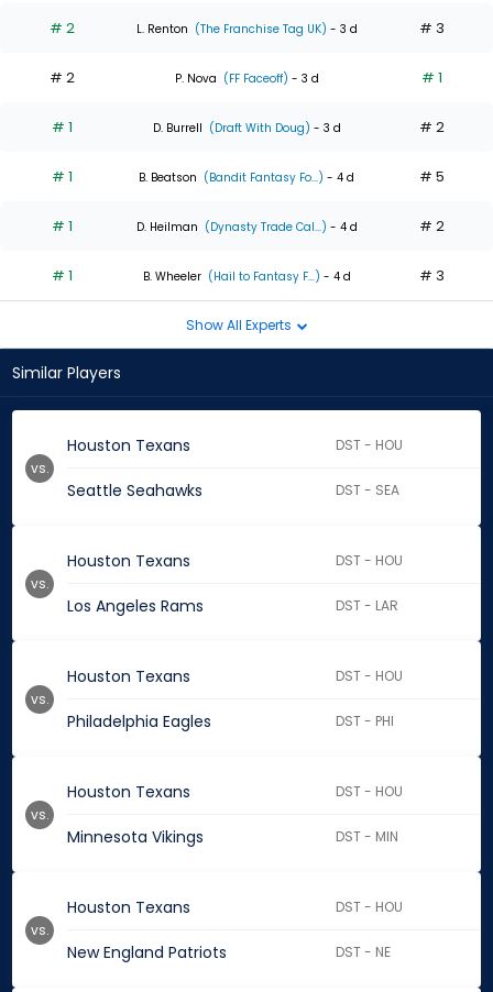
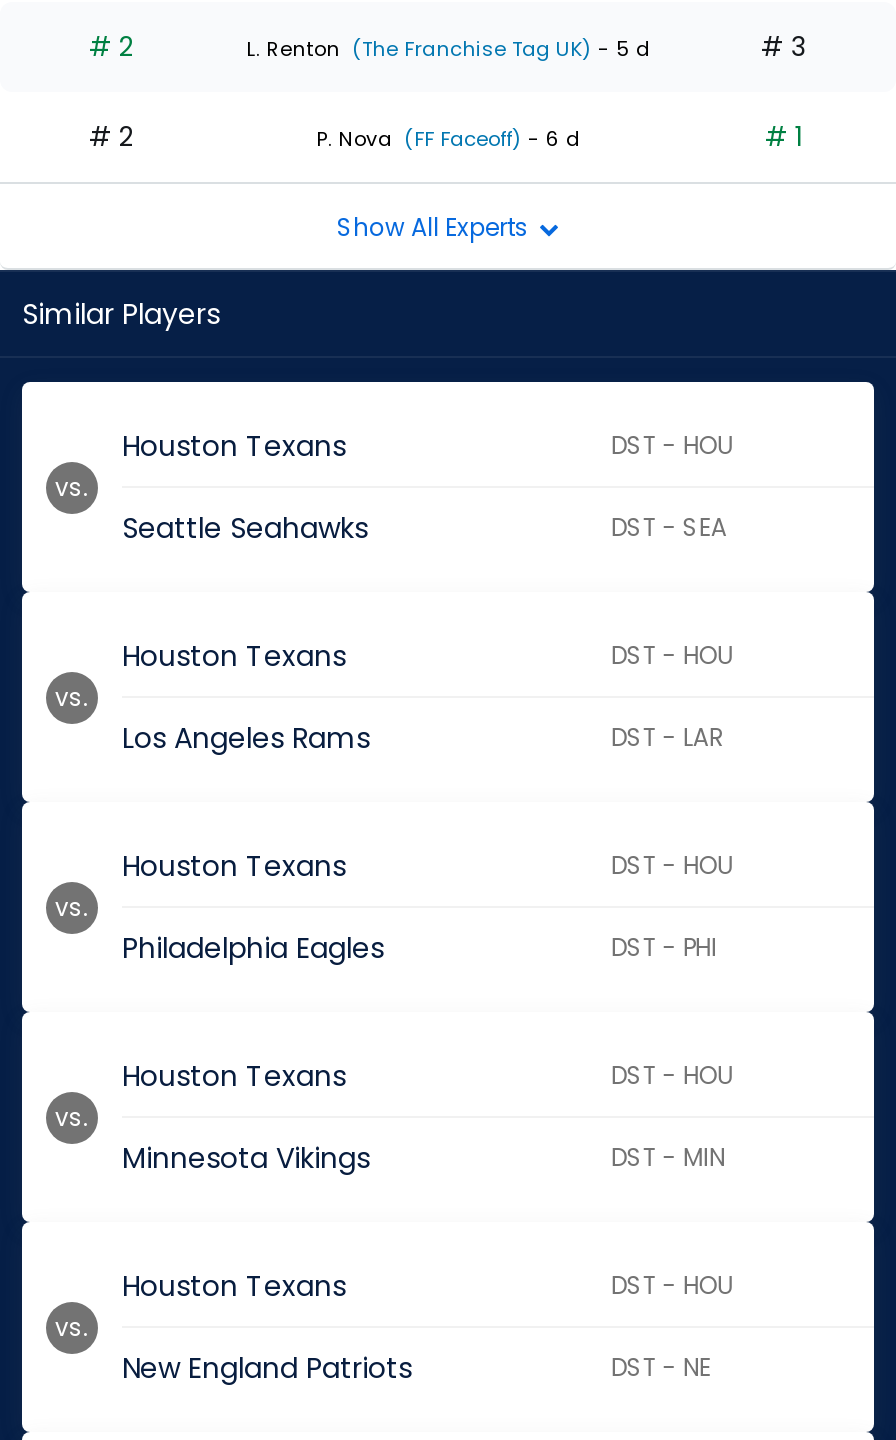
[136,21,357,37] L. Renton (The Franchise Tag UK) - 3 d -> [246,34,650,64] L. Renton (The Franchise Tag UK) - 5 d
[174,70,319,87] P. Nova (FF Faceoff) - 3 d -> [316,124,580,154] P. Nova (FF Faceoff) - 6 d
[51,116,444,286] # 1 | D. Burrell (Draft With Doug) - 3 d | # 2 | # 1 | B. Beatson (Bandit Fantasy Fo...) - 4 d | # 5 | # 1 | D. Heilman (Dynasty Trade Cal...) - 4 d | # 2 | # 1 | B. Wheeler (Hail to Fantasy F...) - 4 d | # 3 -> none

